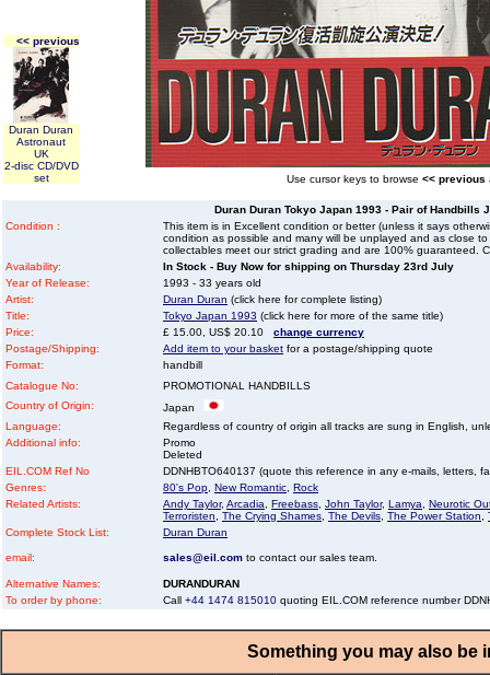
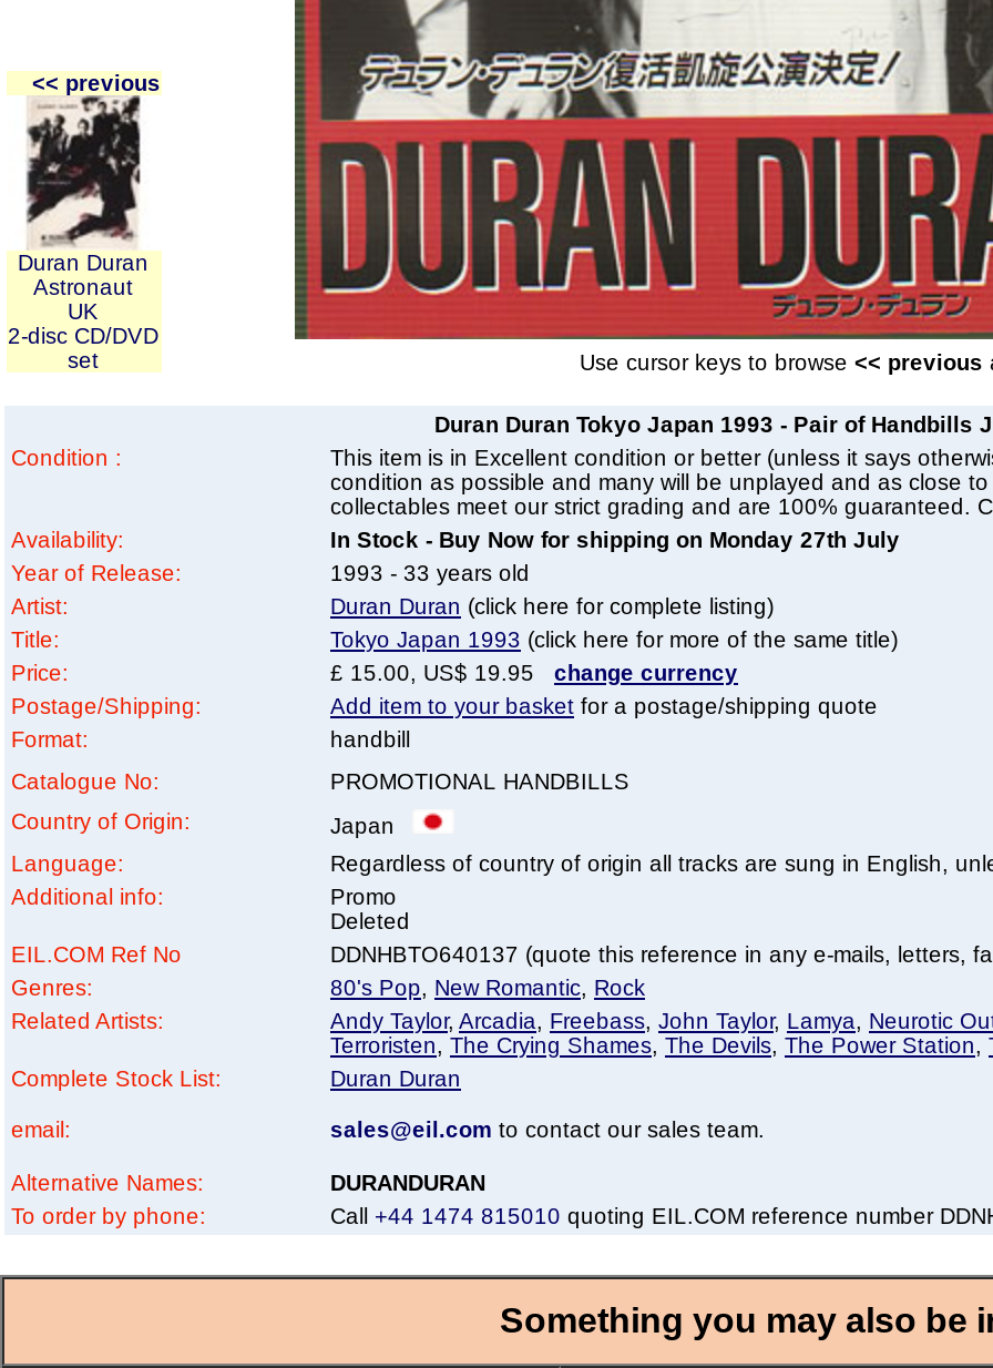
[163,260,454,272] In Stock - Buy Now for shipping on Thursday 23rd July -> [330,528,900,552] In Stock - Buy Now for shipping on Monday 27th July
[163,326,364,338] £ 15.00, US$ 20.10 change currency -> [330,661,738,685] £ 15.00, US$ 19.95 change currency

